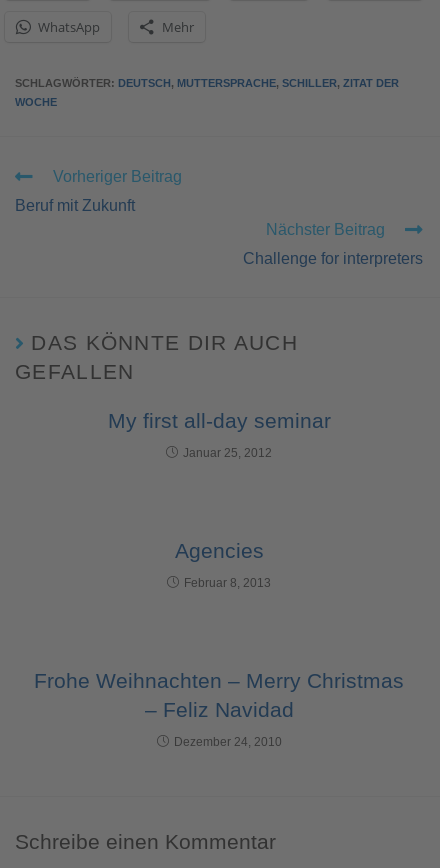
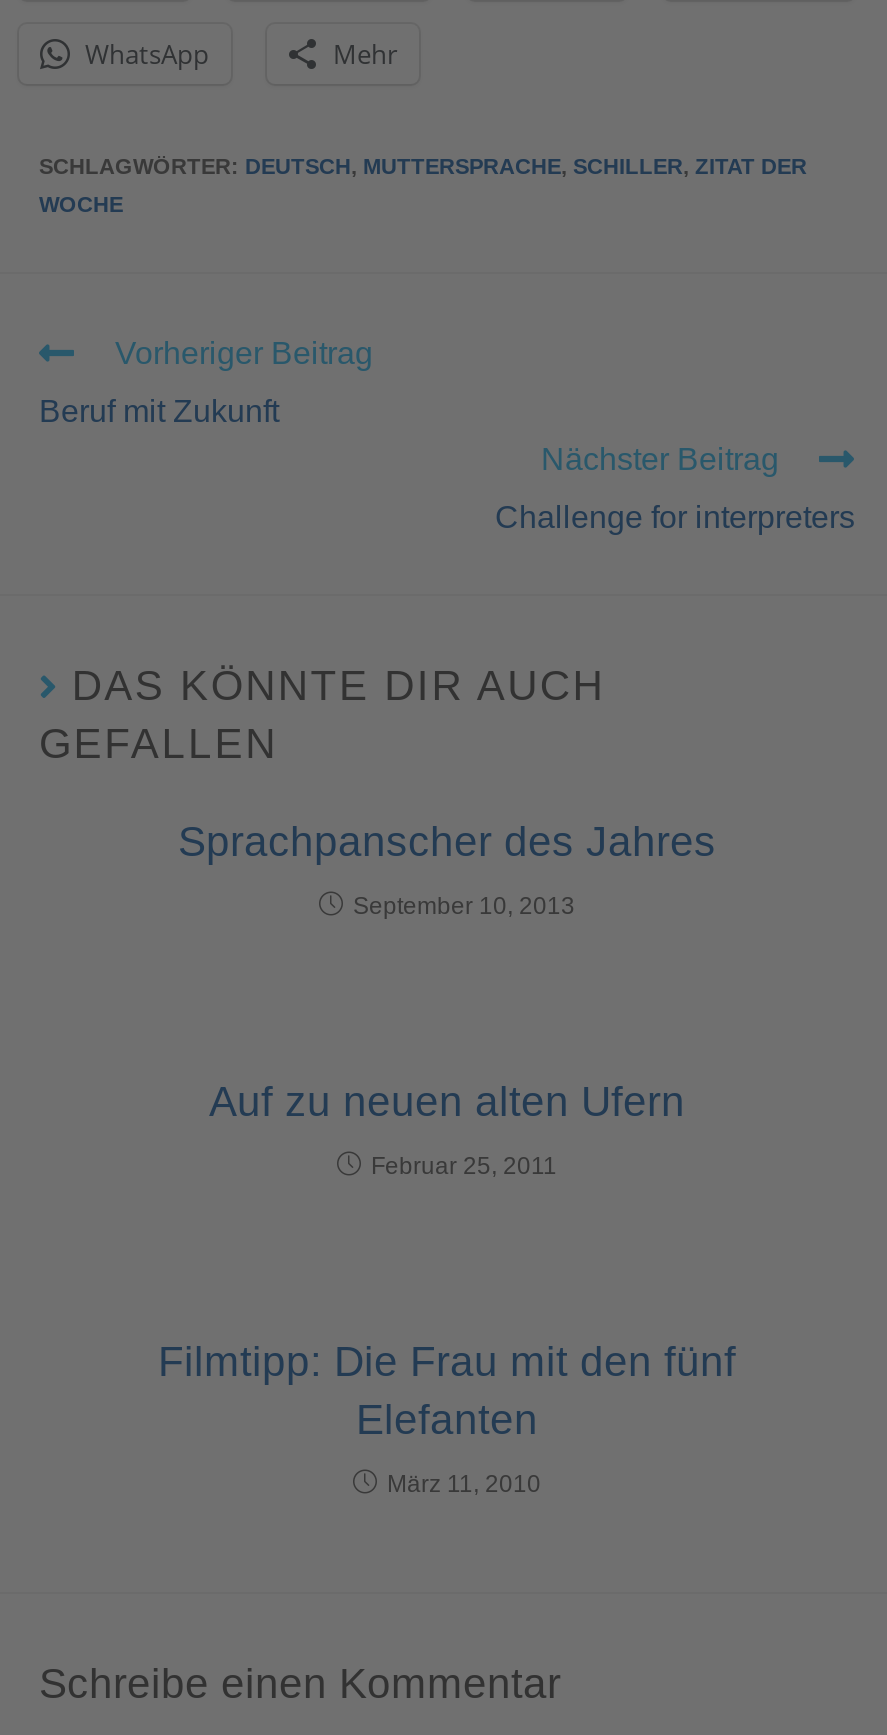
[107,409,330,432] My first all-day seminar -> [178,817,716,863] Sprachpanscher des Jahres
[183,446,272,460] Januar 25, 2012 -> [353,891,575,919] September 10, 2013
[174,539,263,562] Agencies -> [209,1077,685,1123] Auf zu neuen alten Ufern
[184,576,271,590] Februar 8, 2013 -> [371,1151,557,1179] Februar 25, 2011
[34,669,404,721] Frohe Weihnachten – Merry Christmas | – Feliz Navidad -> [158,1337,736,1441] Filmtipp: Die Frau mit den fünf | Elefanten
[173,735,281,749] Dezember 24, 2010 -> [387,1469,541,1497] März 11, 2010

